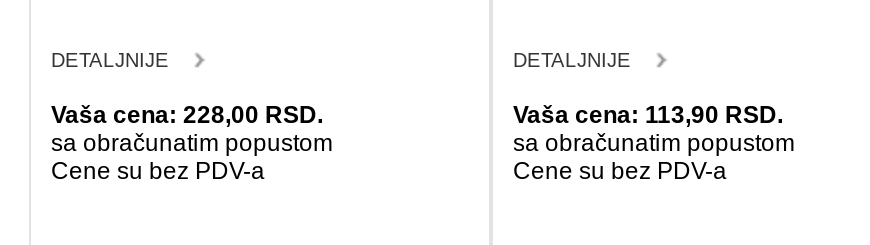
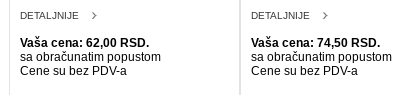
[51,101,323,129] Vaša cena: 228,00 RSD. -> [20,36,149,50] Vaša cena: 62,00 RSD.
[513,101,783,129] Vaša cena: 113,90 RSD. -> [251,36,380,50] Vaša cena: 74,50 RSD.

